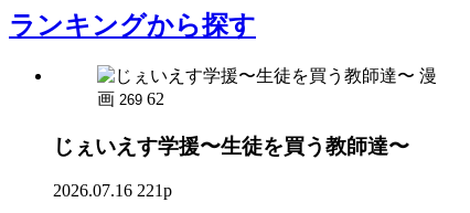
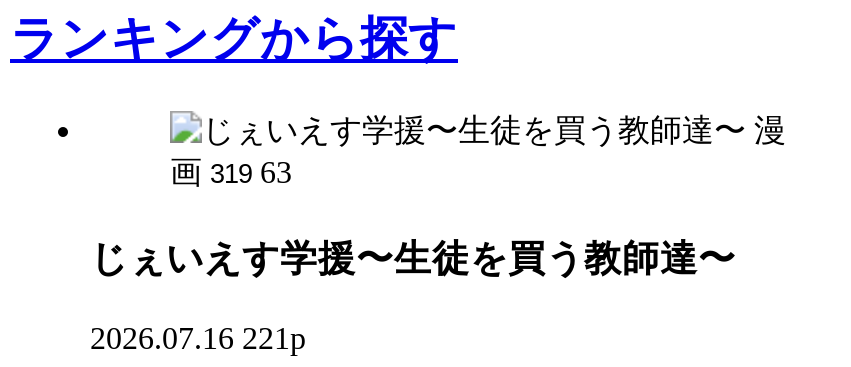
[97,89,164,108] 画 269 62 -> [170,155,292,189] 画 319 63

